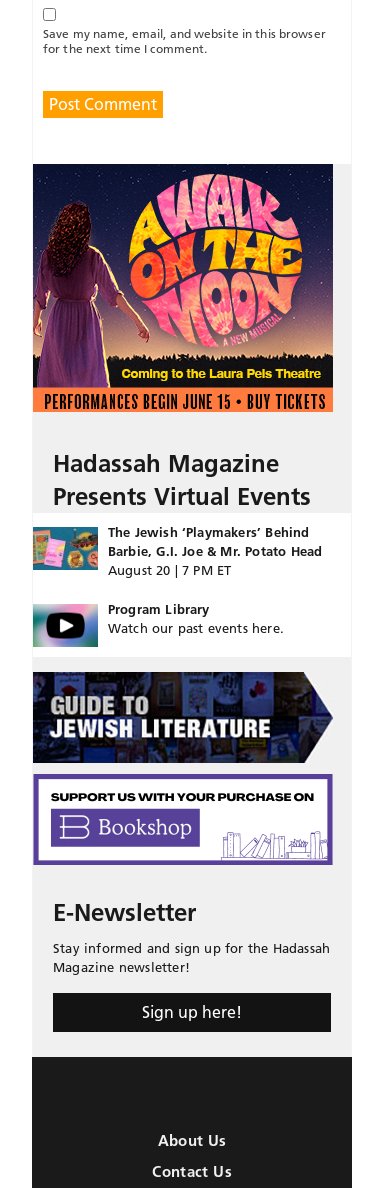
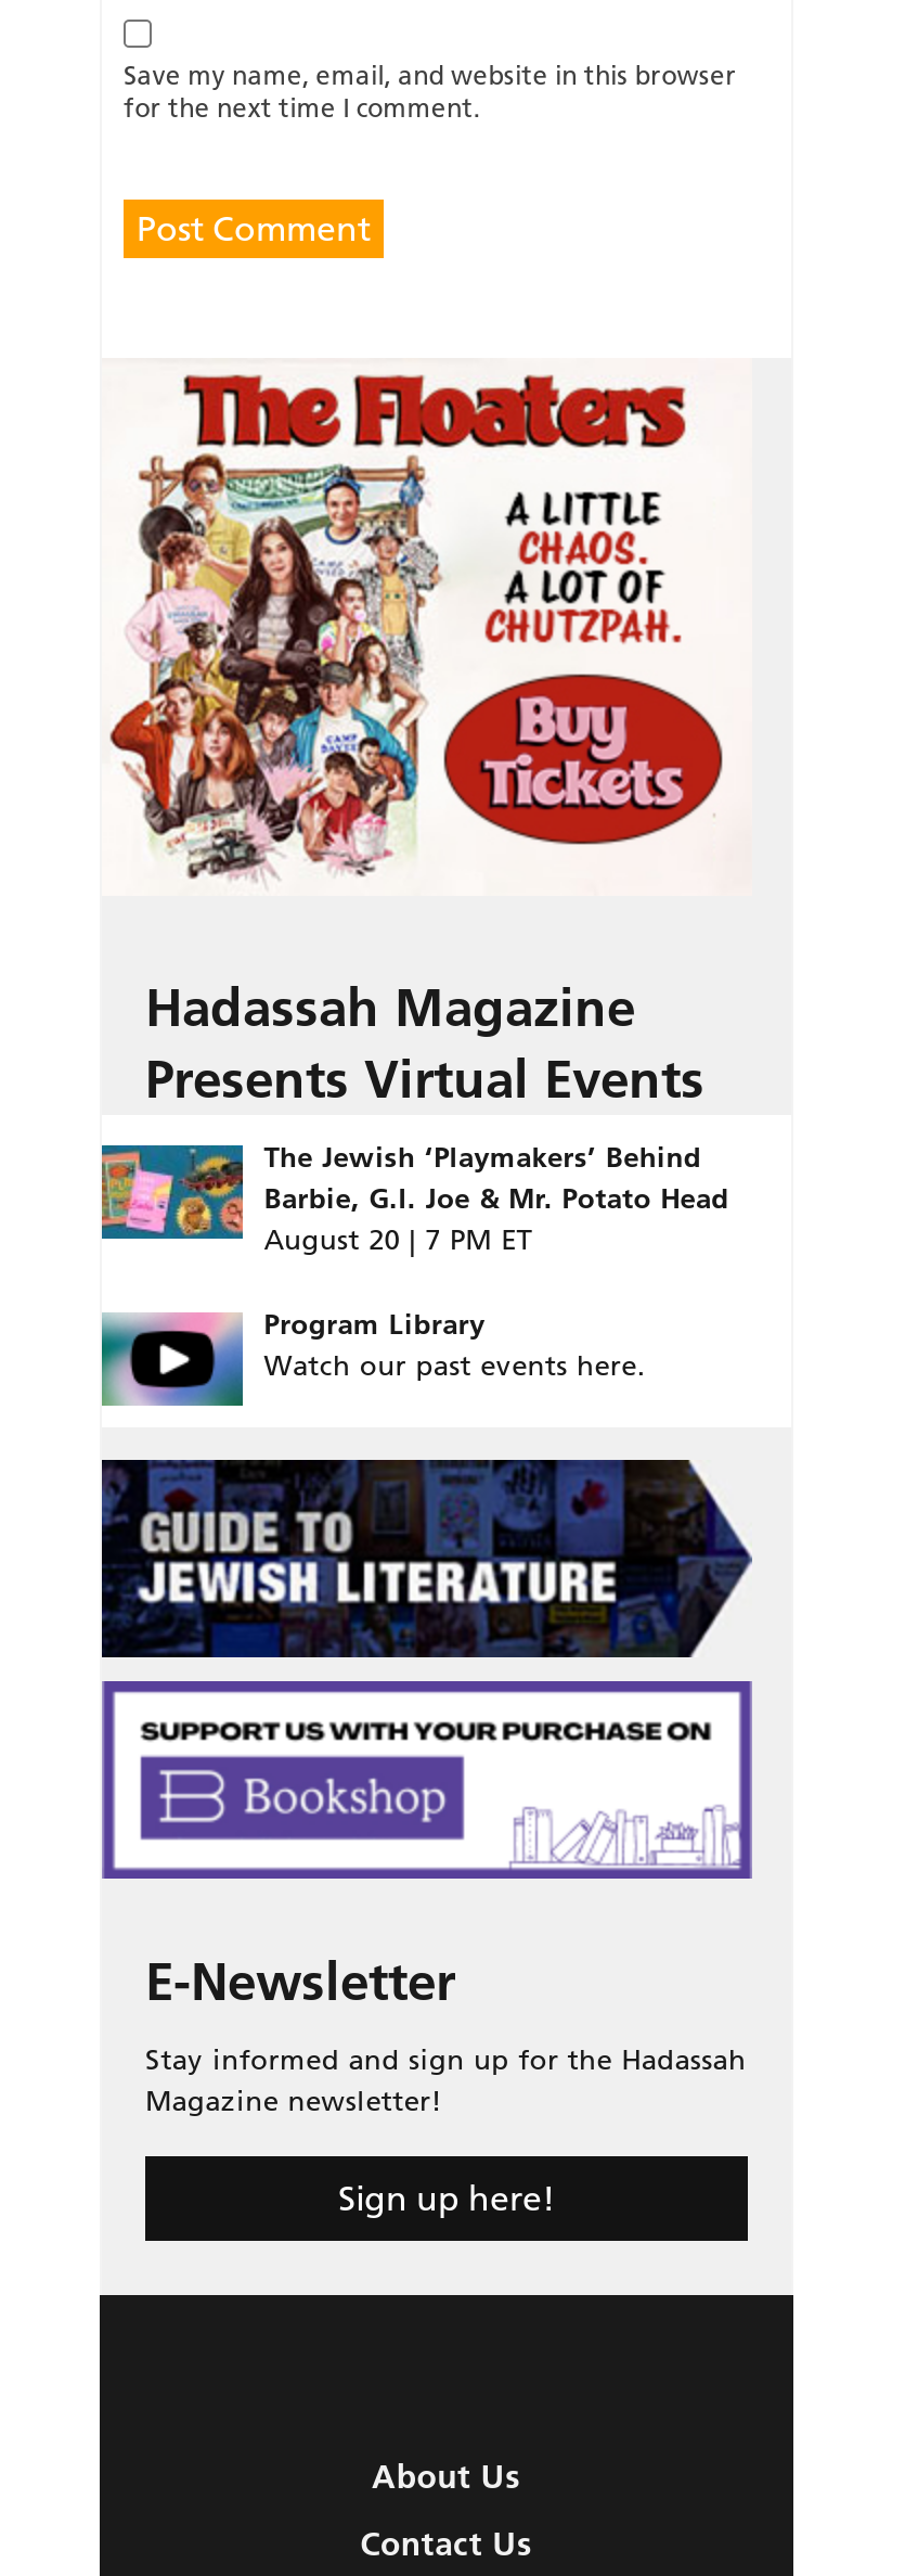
[32,163,334,413] [image] -> [102,358,752,896] [image]

